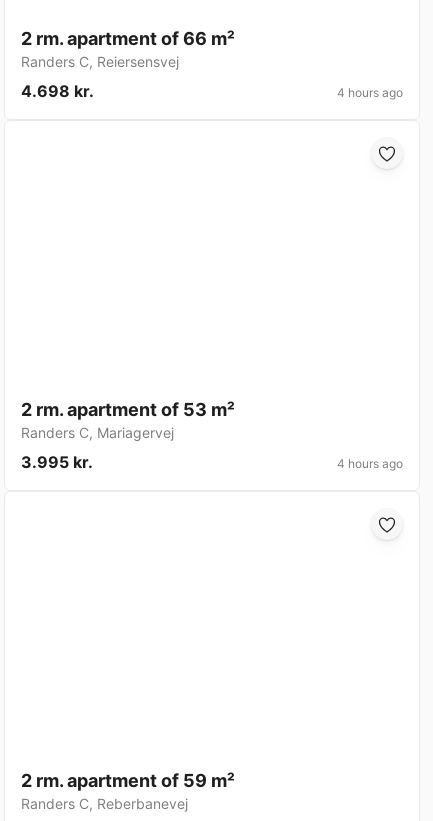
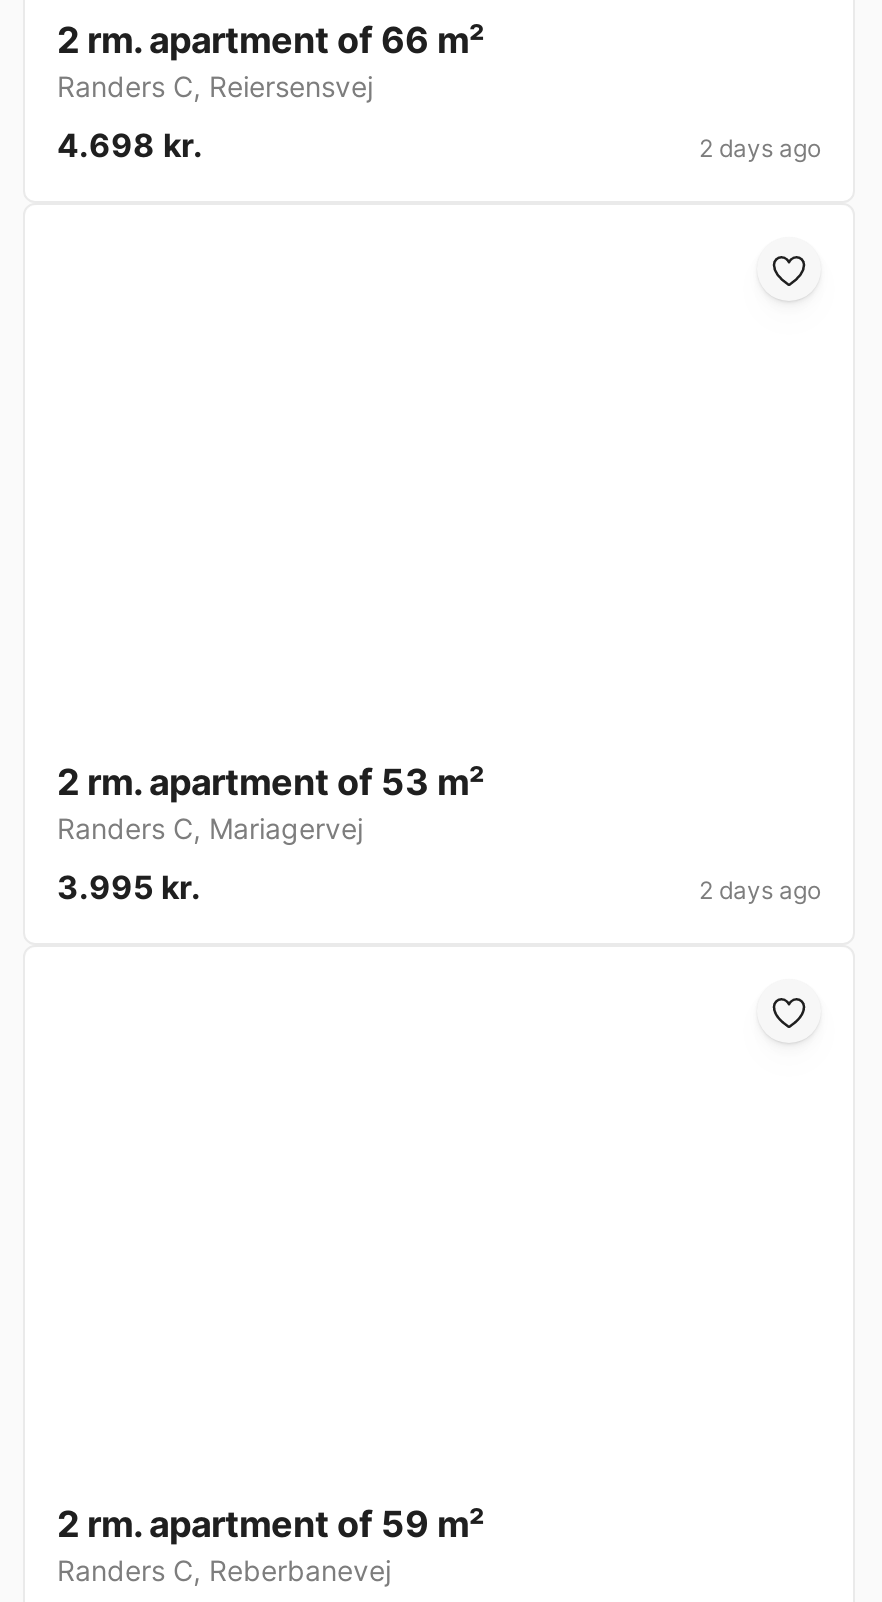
[337,85,403,100] 4 hours ago -> [699,134,821,164] 2 days ago
[337,456,403,471] 4 hours ago -> [699,876,821,906] 2 days ago

